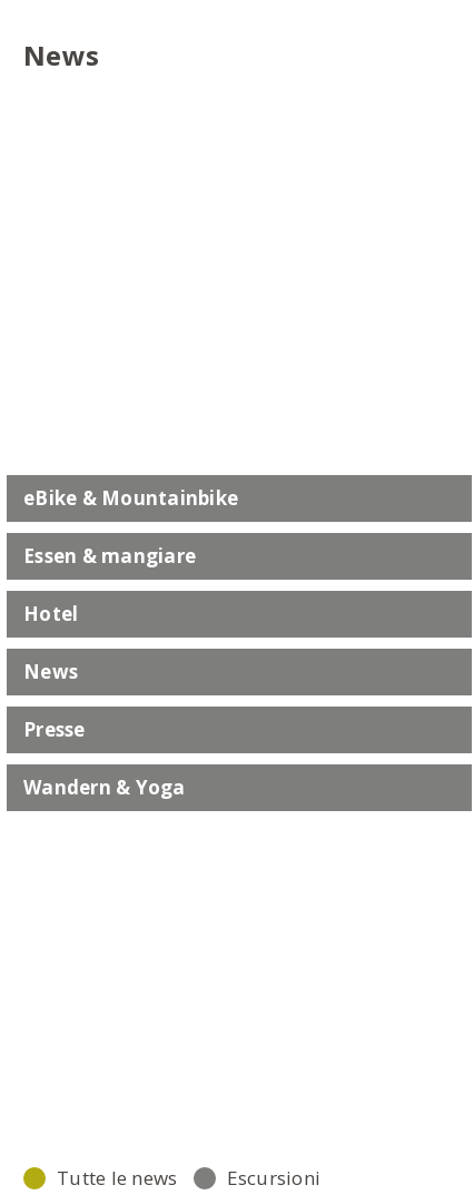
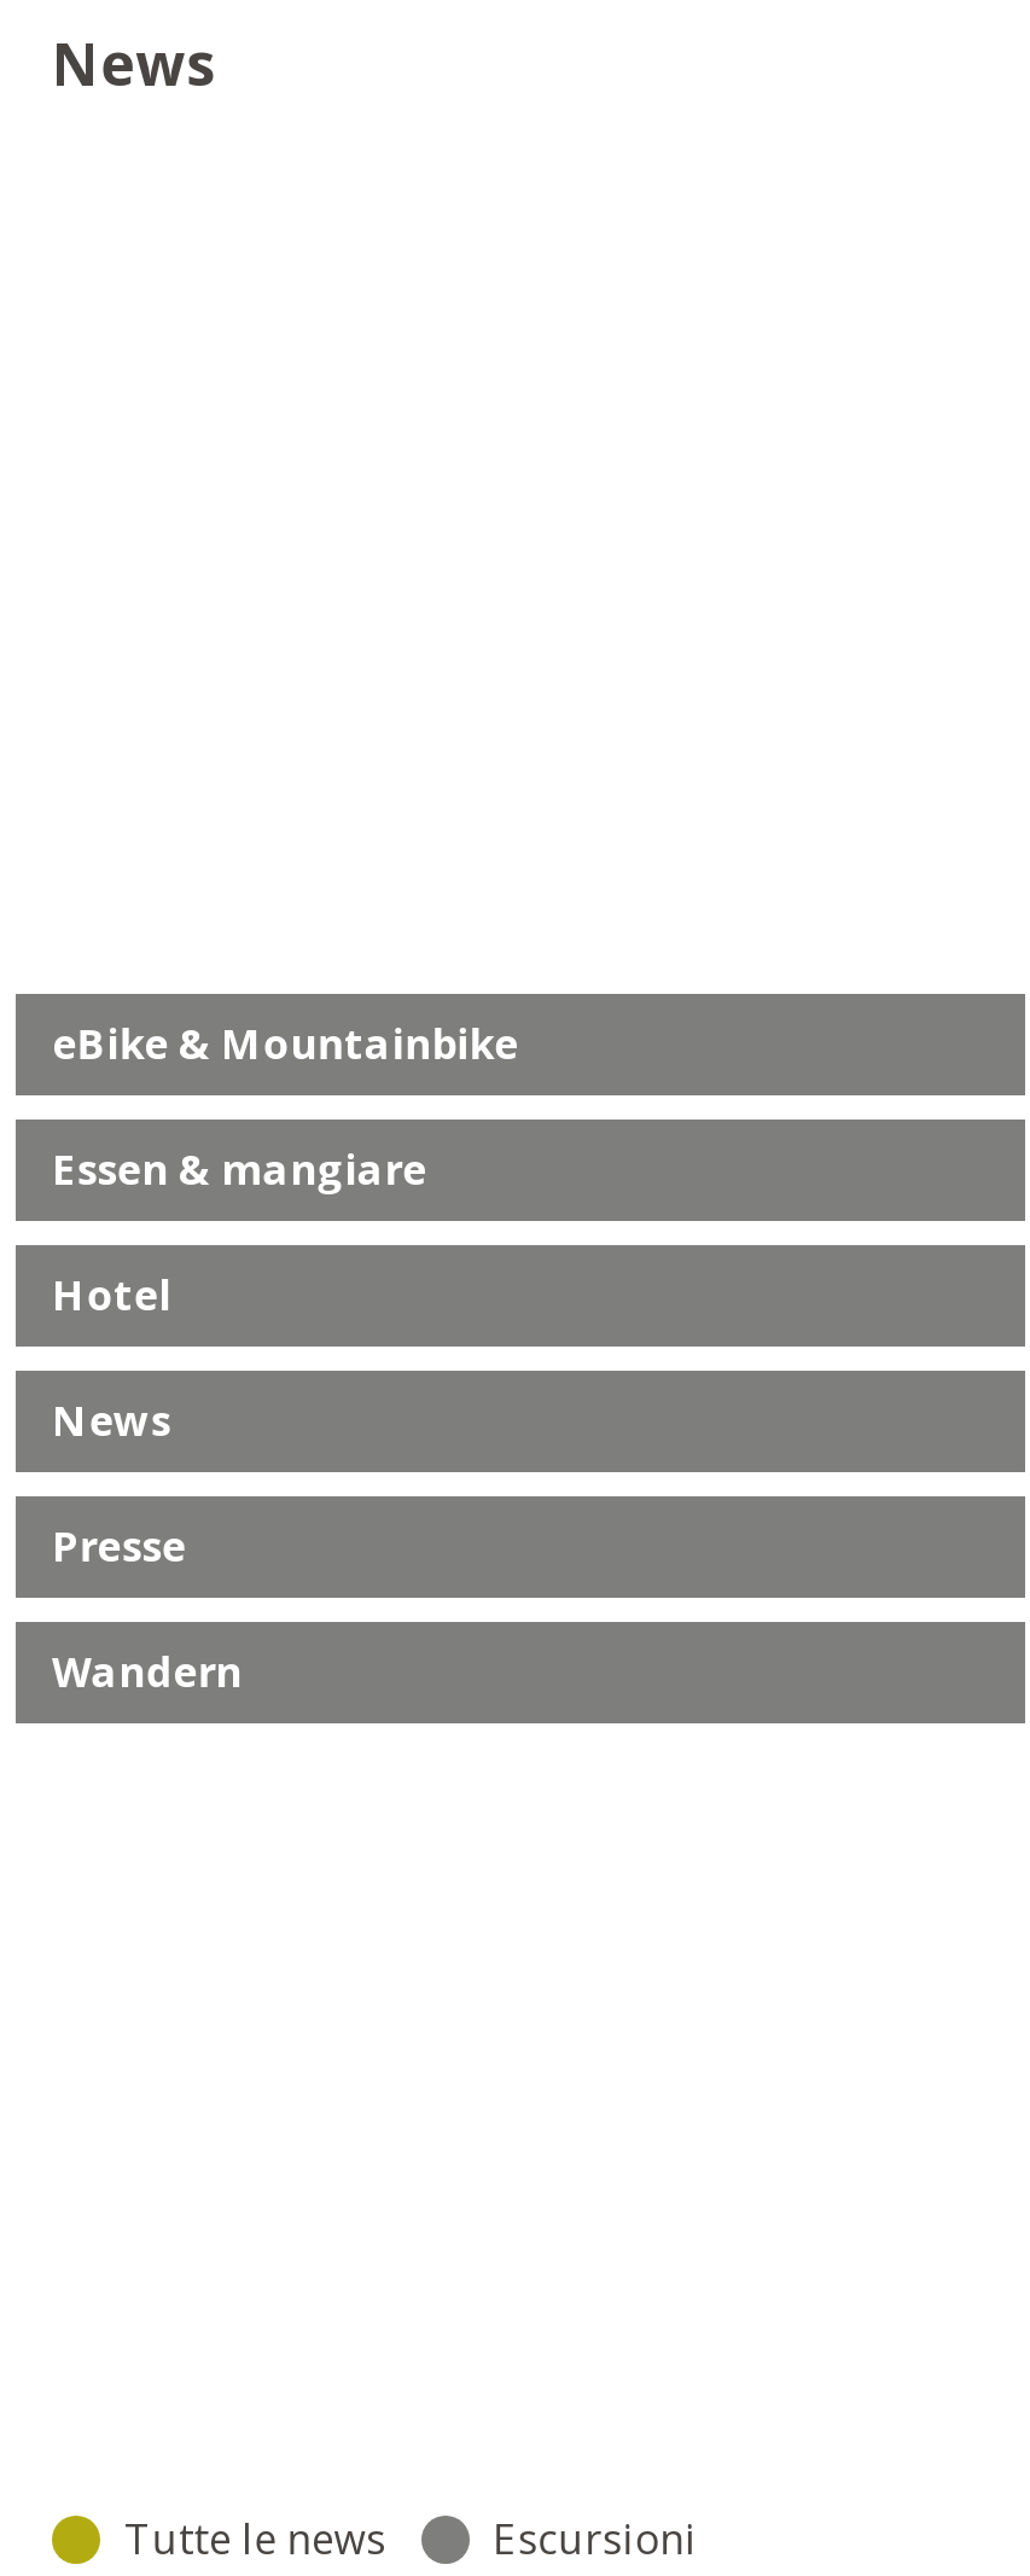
[23,775,185,800] Wandern & Yoga -> [52,1644,242,1700] Wandern

